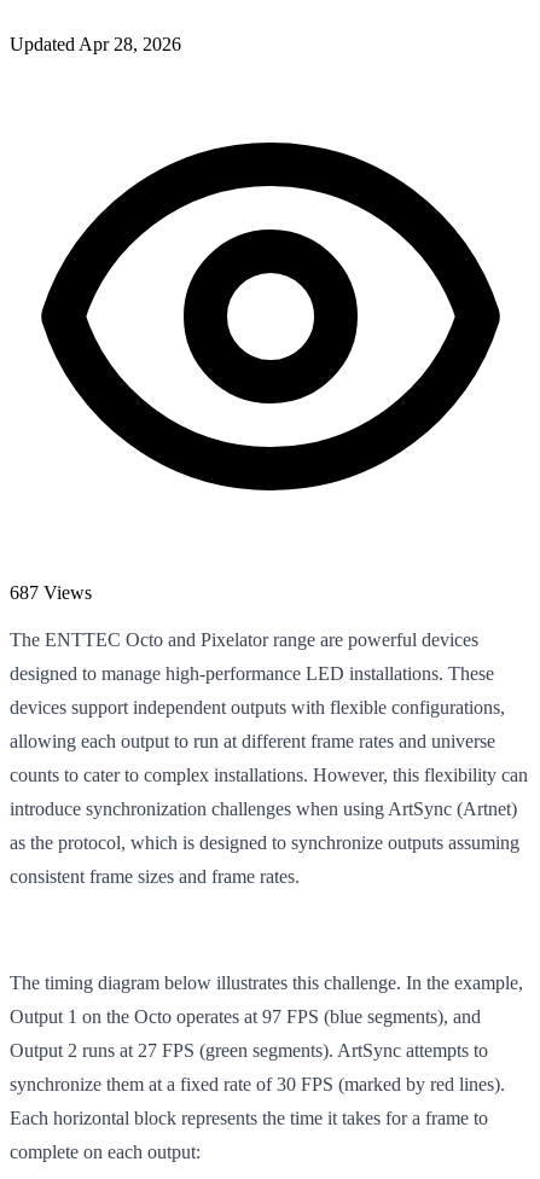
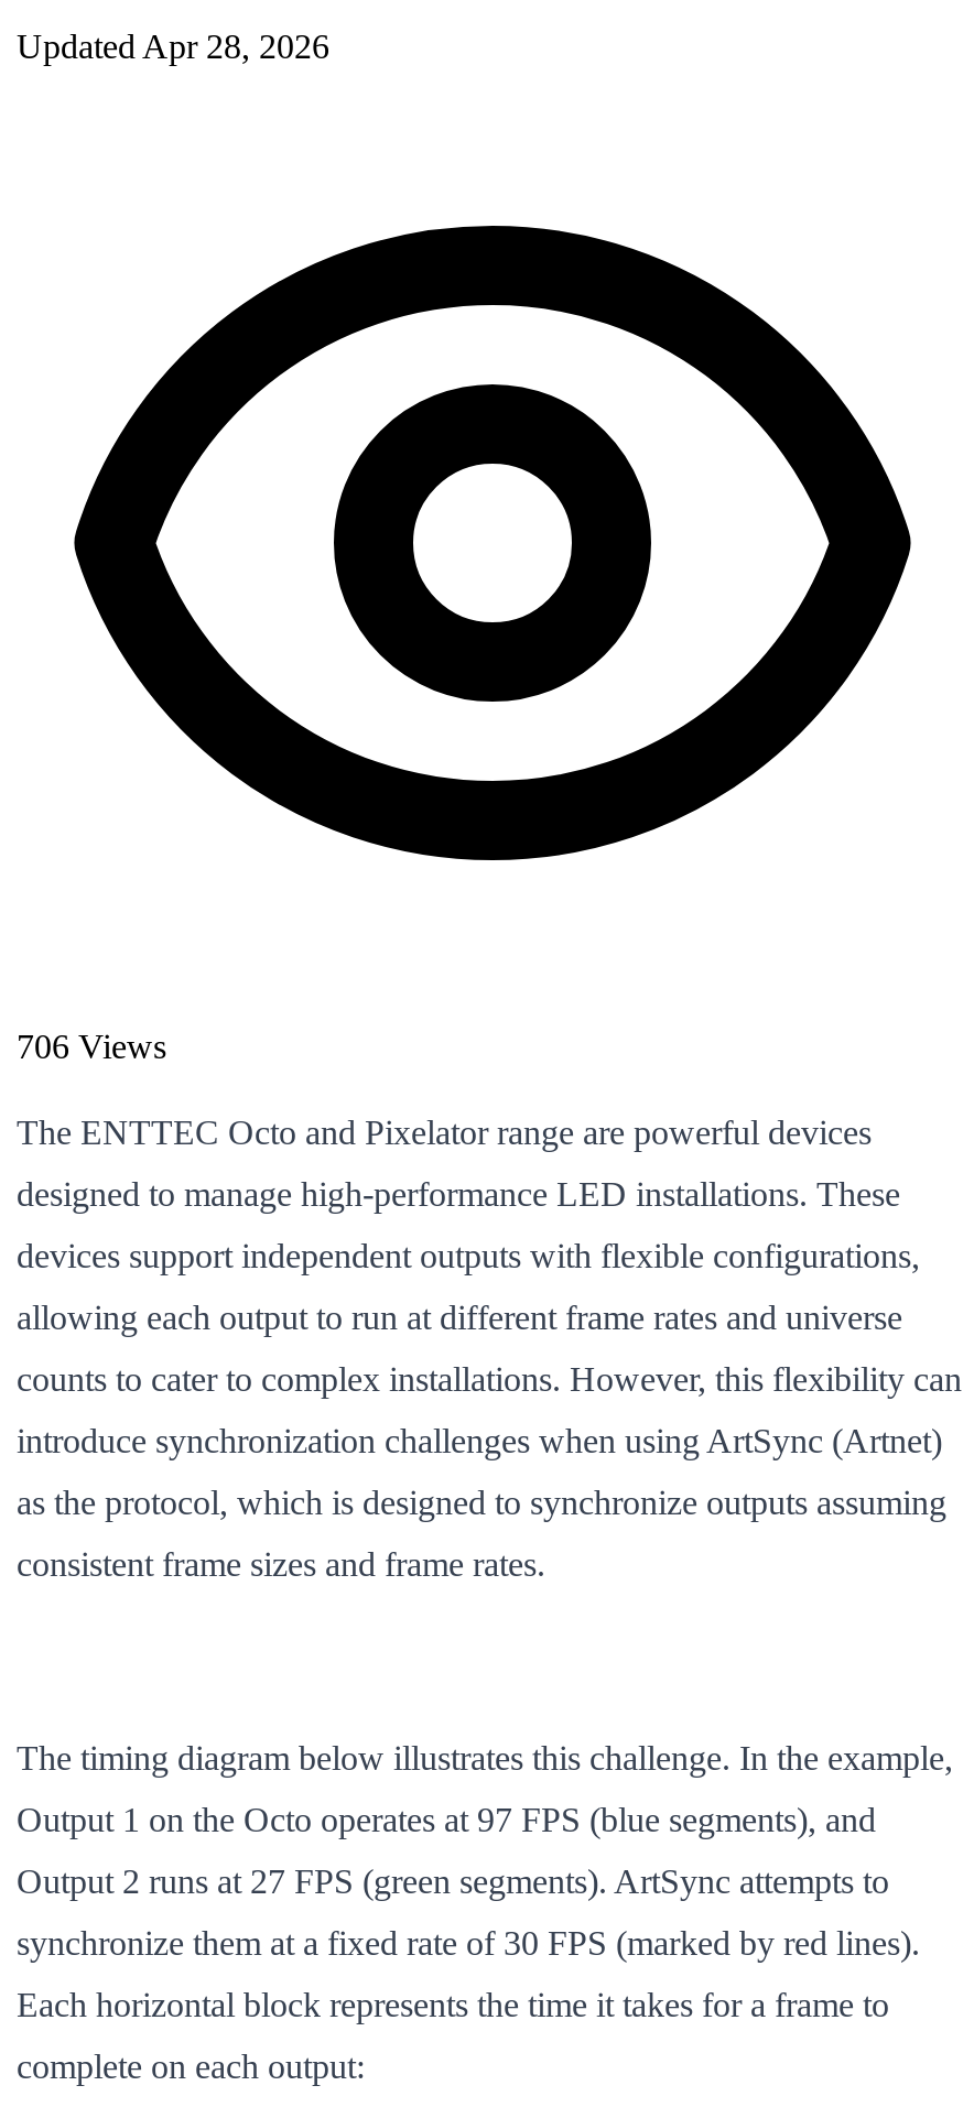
[10,582,92,603] 687 Views -> [17,1027,166,1065] 706 Views

